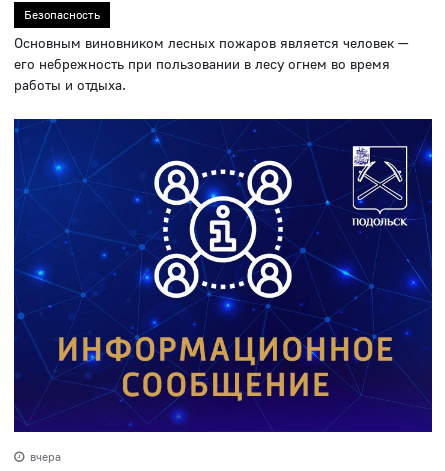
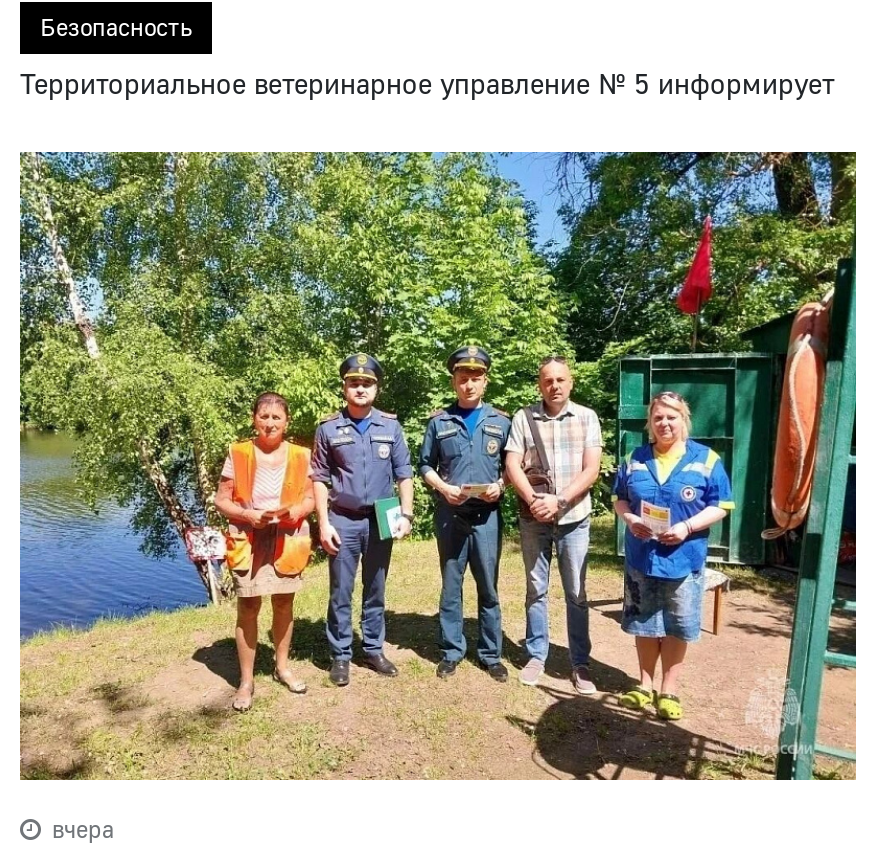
[14,34,409,93] Основным виновником лесных пожаров является человек — | его небрежность при пользовании в лесу огнем во время | работы и отдыха. -> [20,66,834,100] Территориальное ветеринарное управление № 5 информирует
[13,118,433,433] [image] -> [18,149,858,783] [image]

